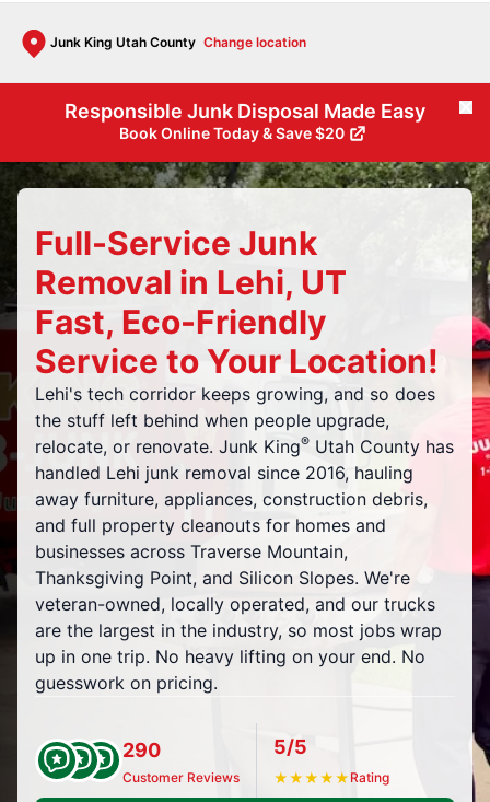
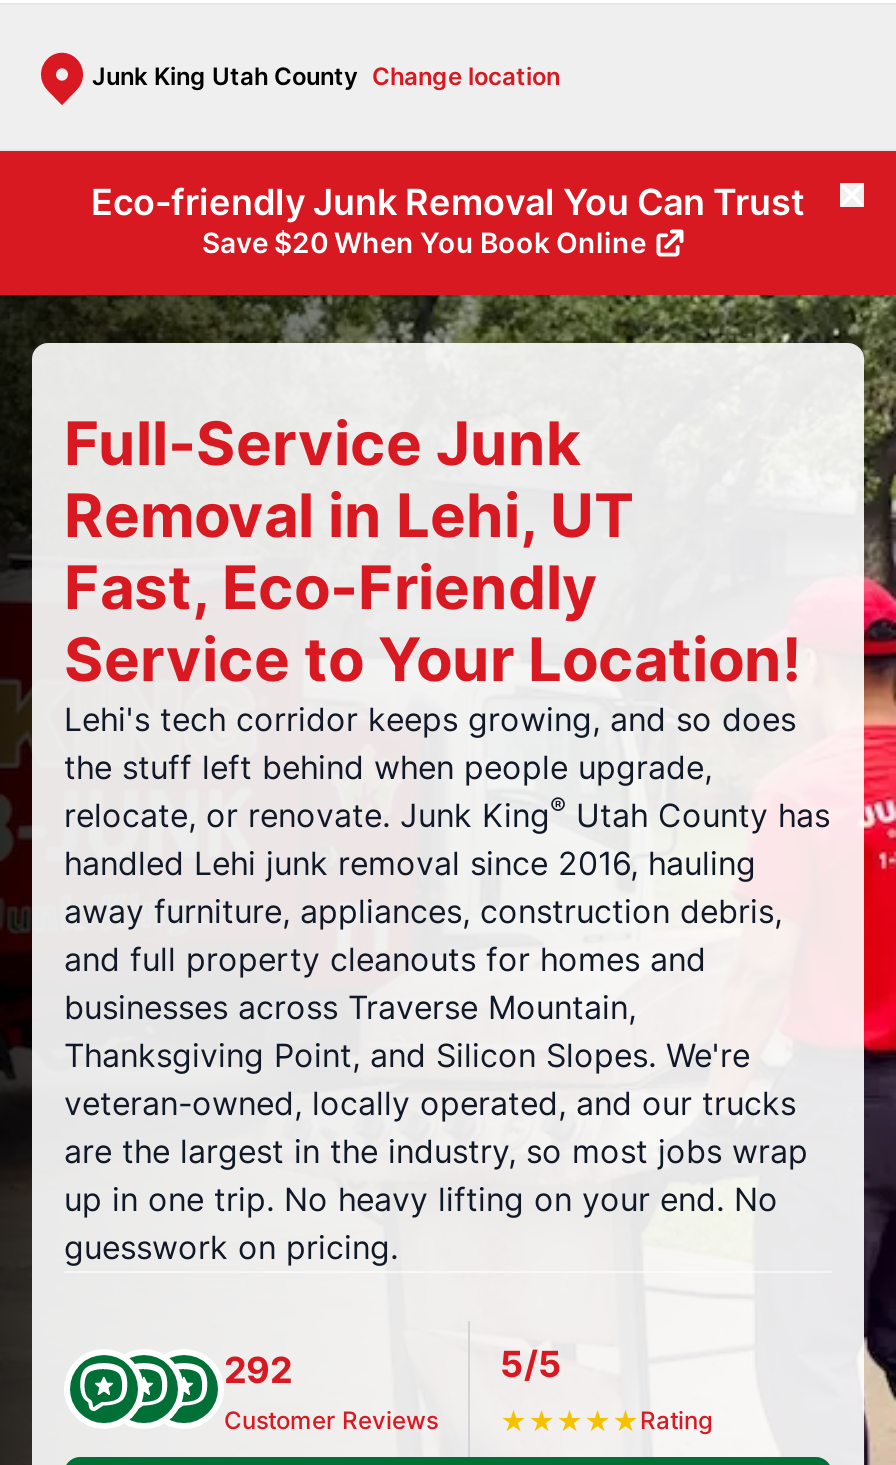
[65,100,425,142] Responsible Junk Disposal Made Easy | Book Online Today & Save $20 -> [91,181,805,259] Eco-friendly Junk Removal You Can Trust | Save $20 When You Book Online
[122,739,161,762] 290 -> [224,1349,292,1391] 292

